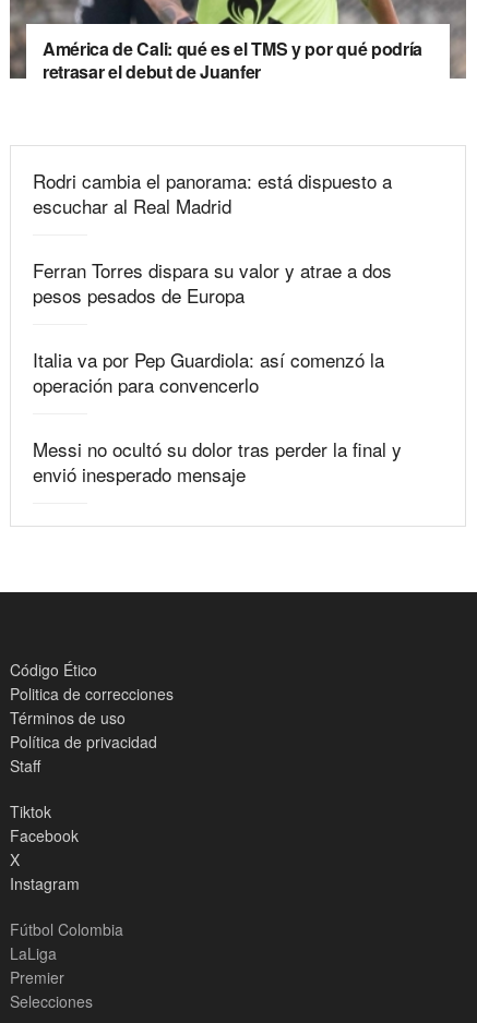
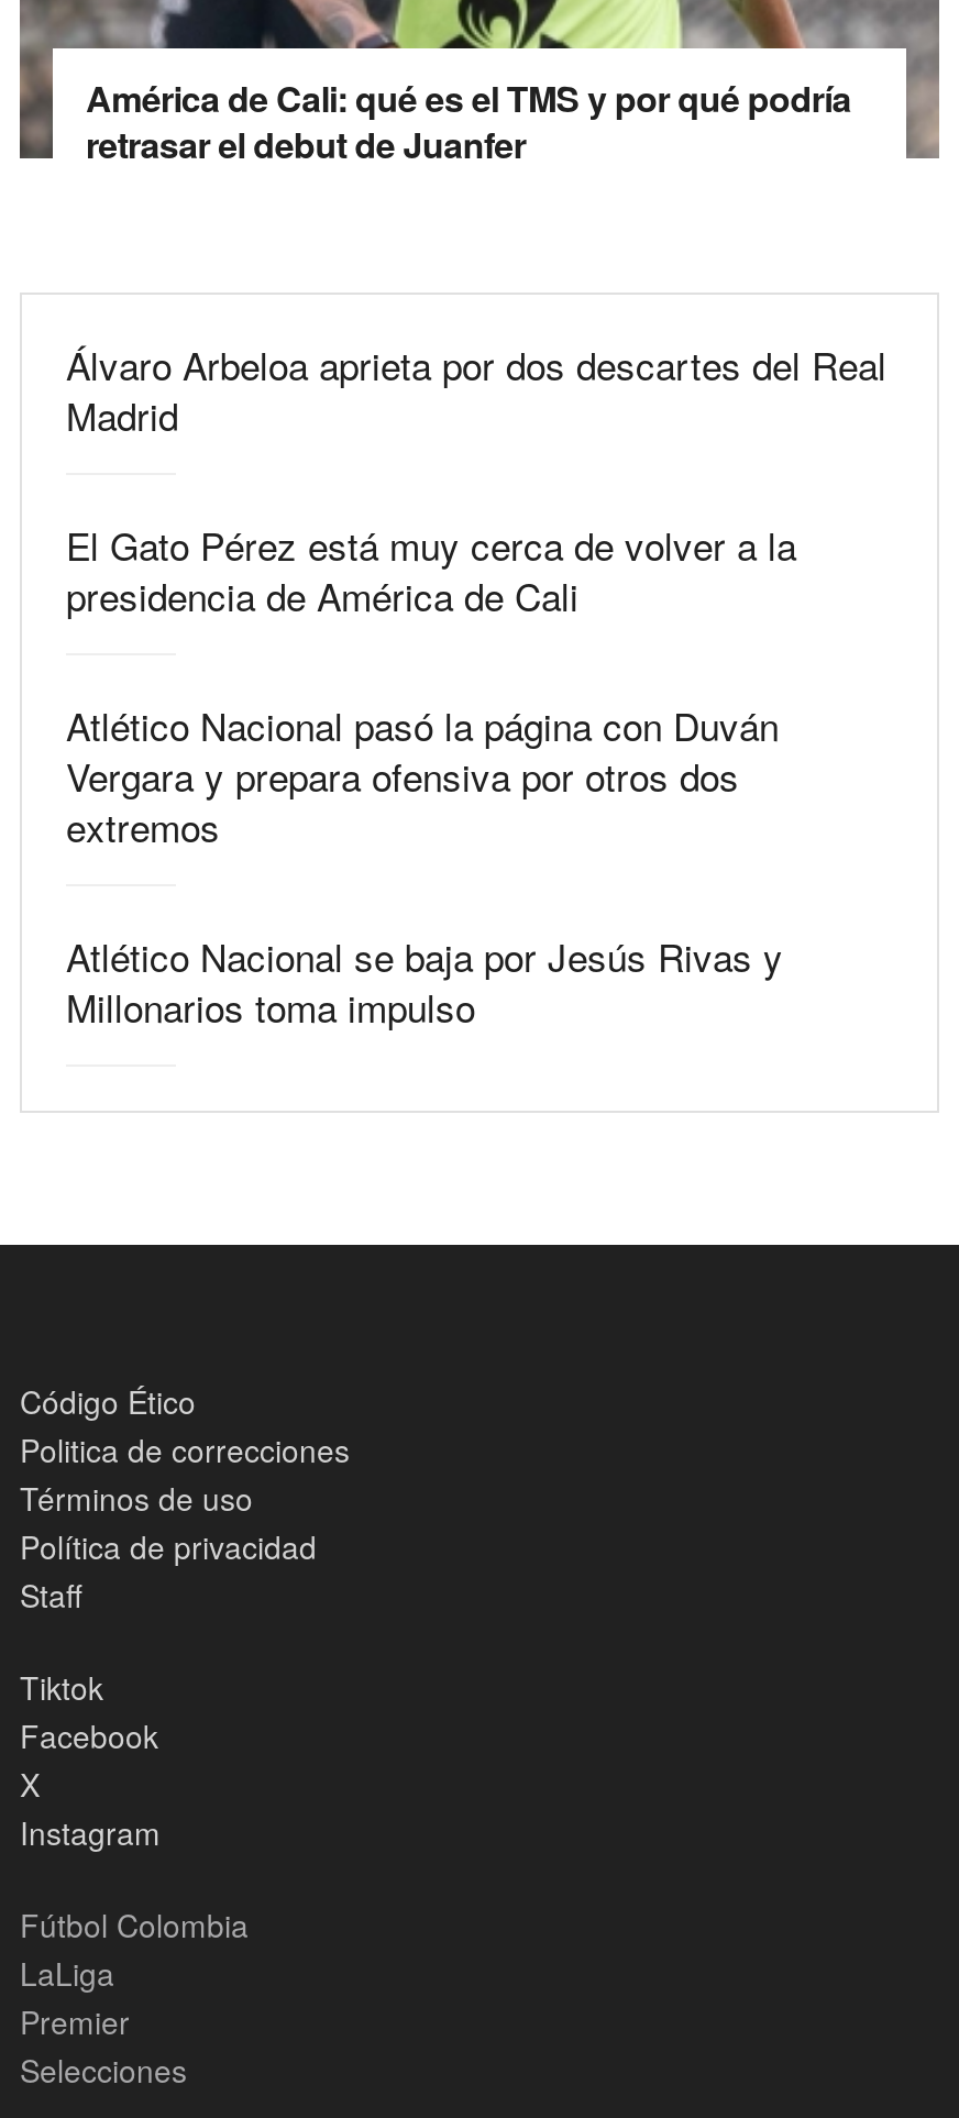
[33,167,392,219] Rodri cambia el panorama: está dispuesto a | escuchar al Real Madrid -> [66,337,886,443] Álvaro Arbeloa aprieta por dos descartes del Real | Madrid
[33,257,392,309] Ferran Torres dispara su valor y atrae a dos | pesos pesados de Europa -> [66,517,796,623] El Gato Pérez está muy cerca de volver a la | presidencia de América de Cali
[33,346,384,398] Italia va por Pep Guardiola: así comenzó la | operación para convencerlo -> [66,698,779,854] Atlético Nacional pasó la página con Duván | Vergara y prepara ofensiva por otros dos | extremos
[33,435,402,488] Messi no ocultó su dolor tras perder la final y | envió inesperado mensaje -> [66,929,783,1034] Atlético Nacional se baja por Jesús Rivas y | Millonarios toma impulso

